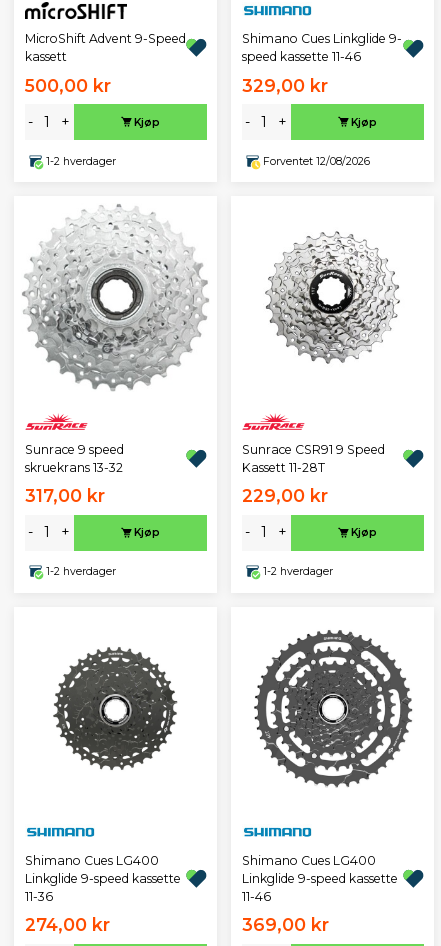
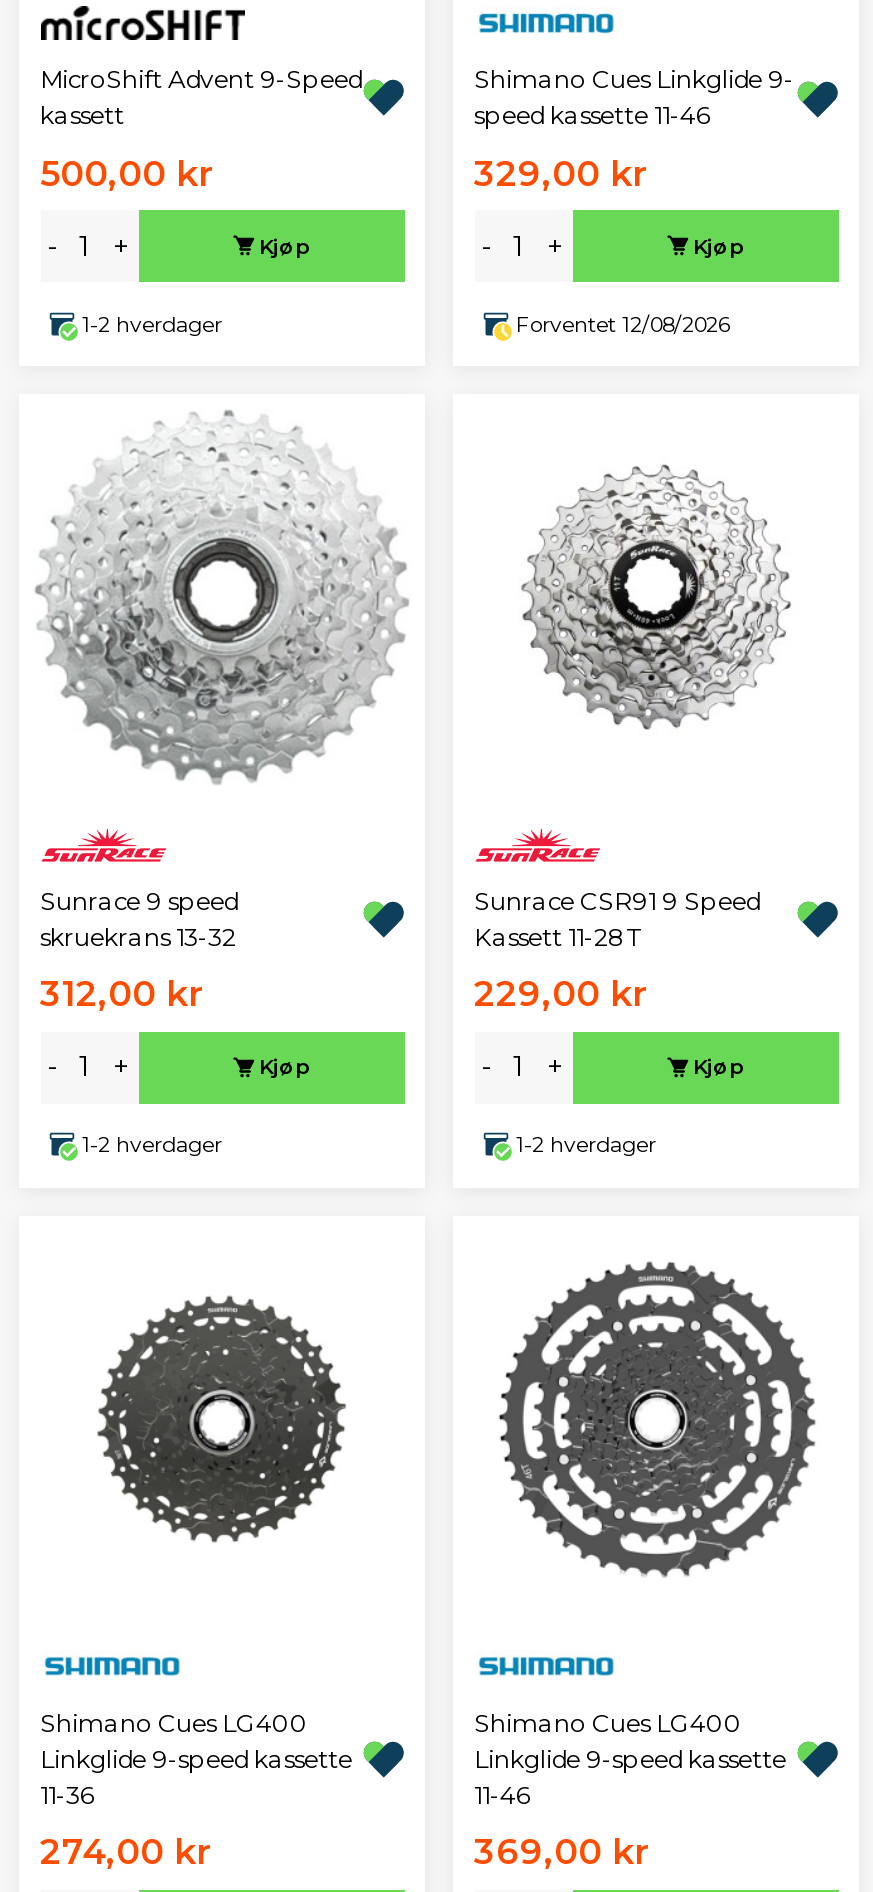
[24,485,104,506] 317,00 kr -> [40,973,202,1015] 312,00 kr

